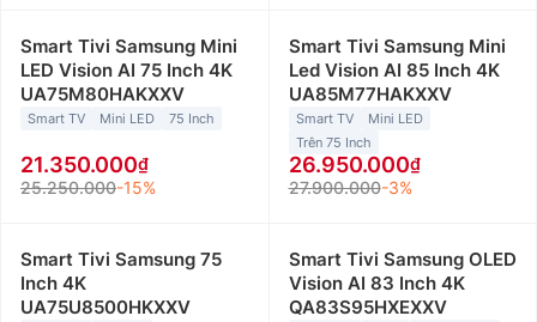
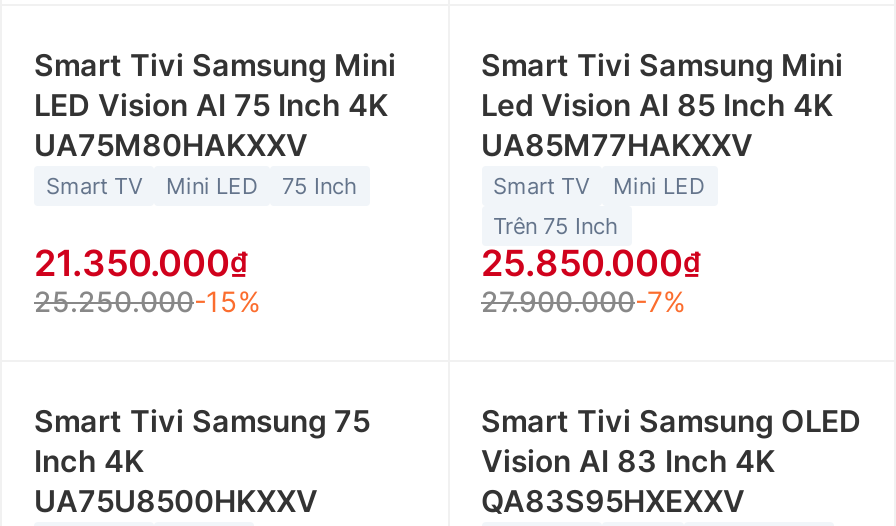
[288,152,409,177] 26.950.000 -> [481,242,683,284] 25.850.000
[288,177,412,197] 27.900.000-3% -> [481,284,685,318] 27.900.000-7%

